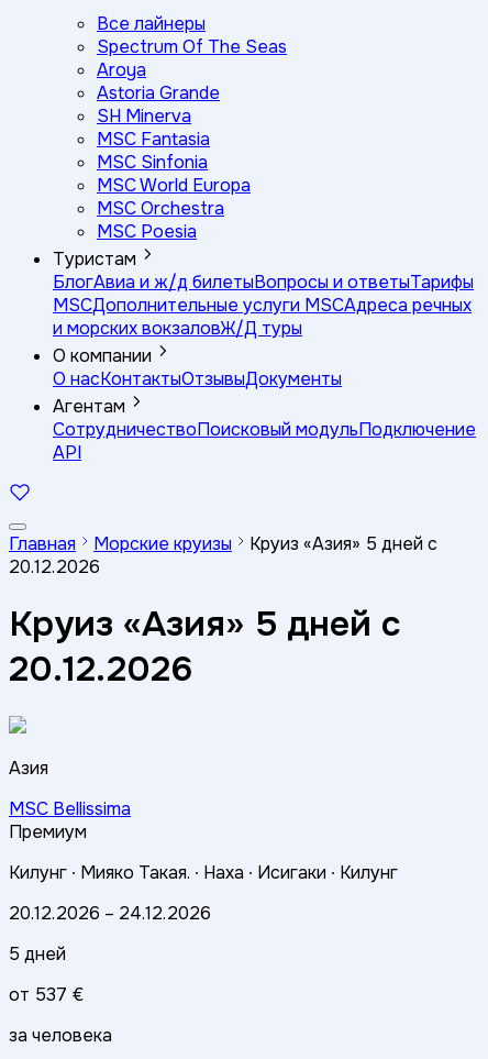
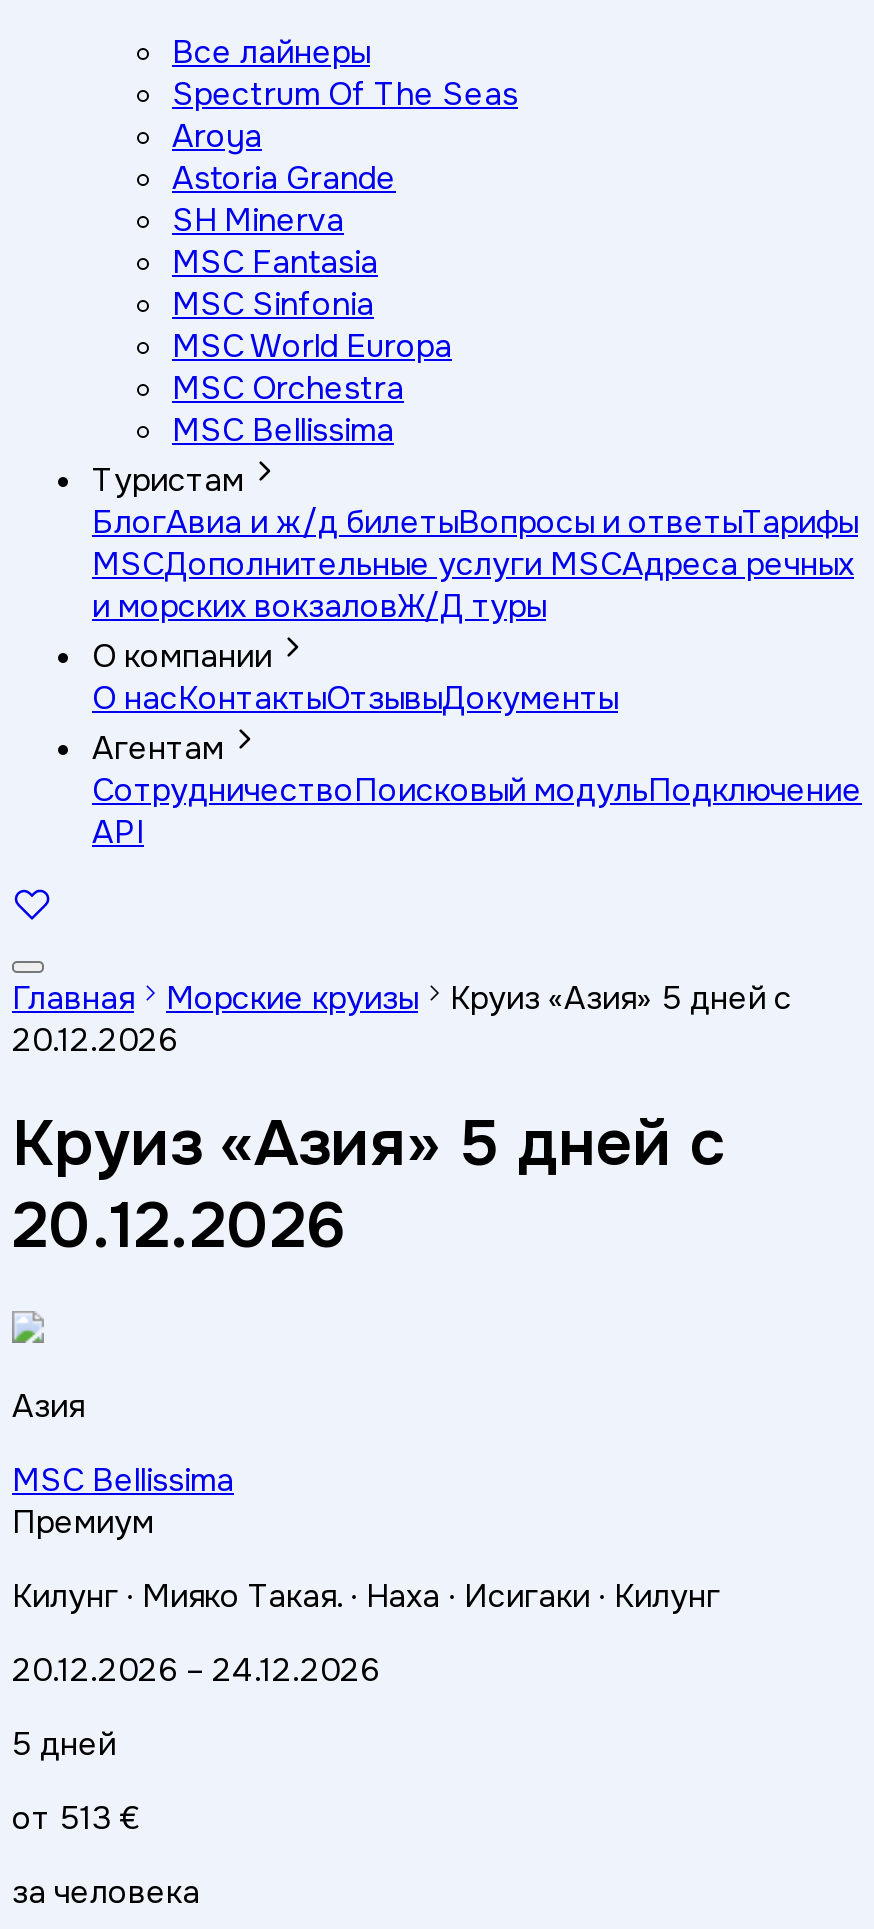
[97,220,197,243] MSC Poesia -> [172,408,394,450] MSC Bellissima
[9,983,84,1006] от 537 € -> [12,1796,140,1838] от 513 €

